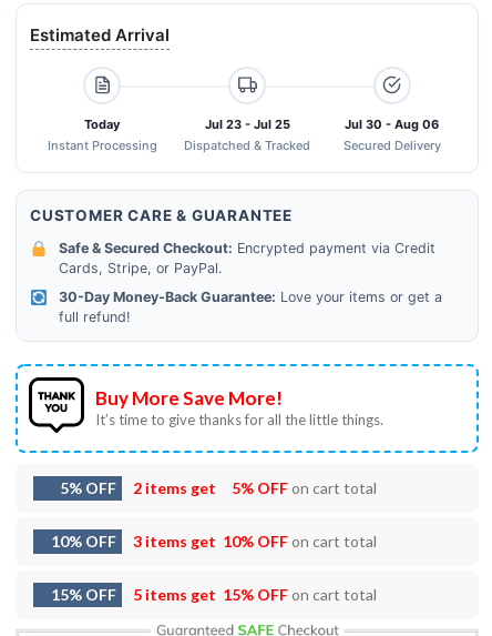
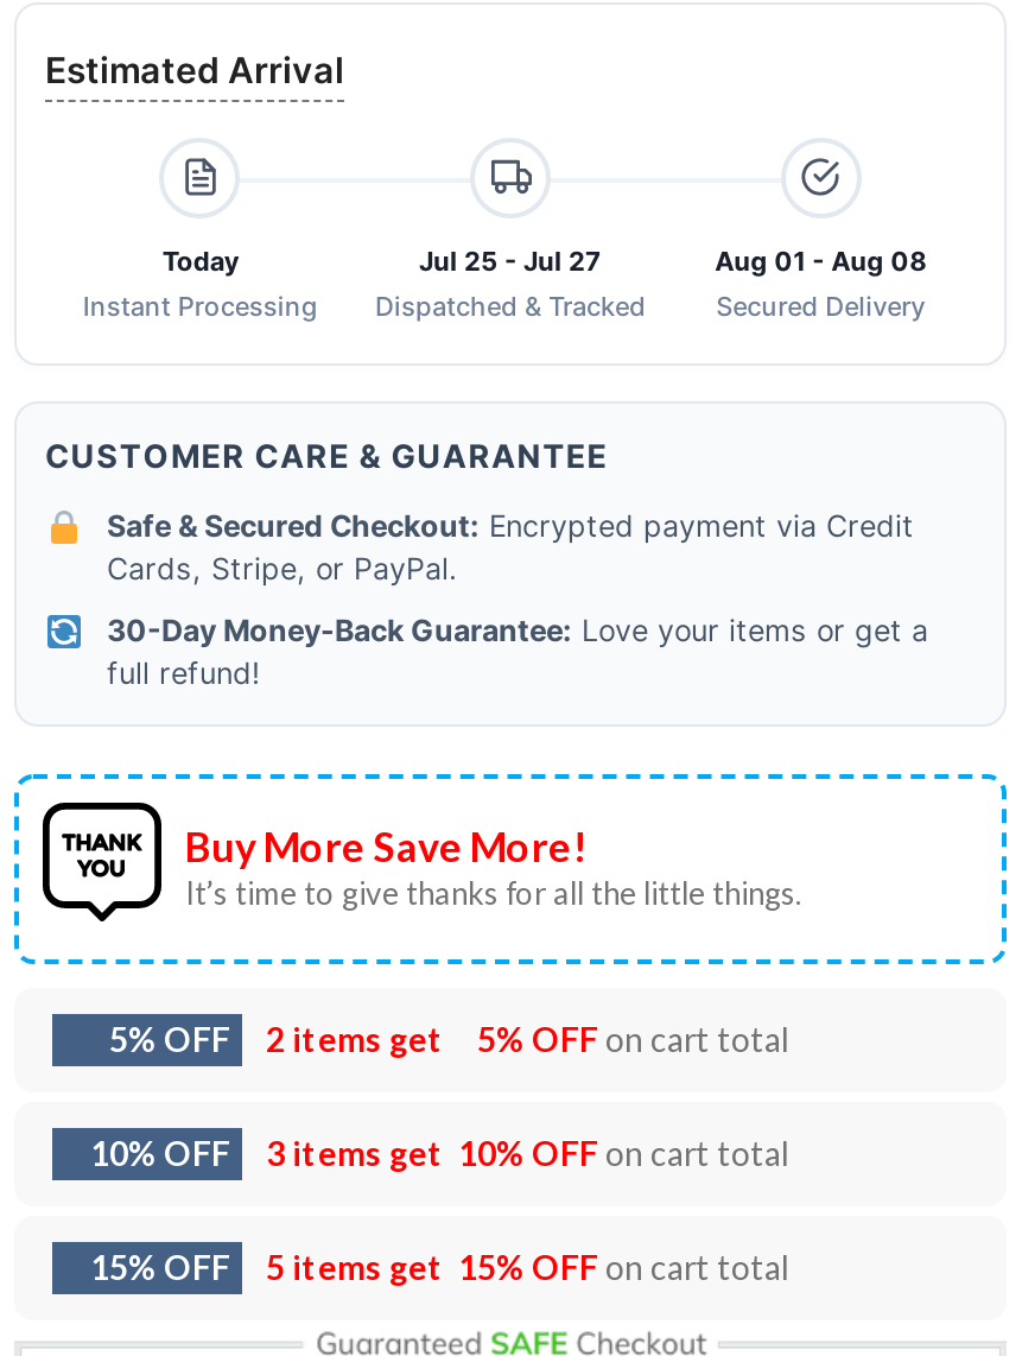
[204,116,290,132] Jul 23 - Jul 25 -> [419,244,602,277] Jul 25 - Jul 27
[345,116,439,132] Jul 30 - Aug 06 -> [715,244,926,277] Aug 01 - Aug 08

